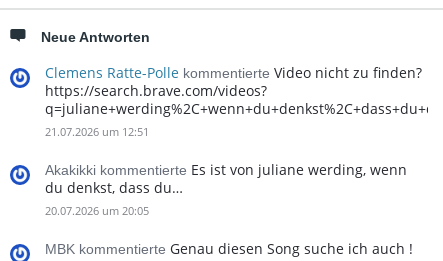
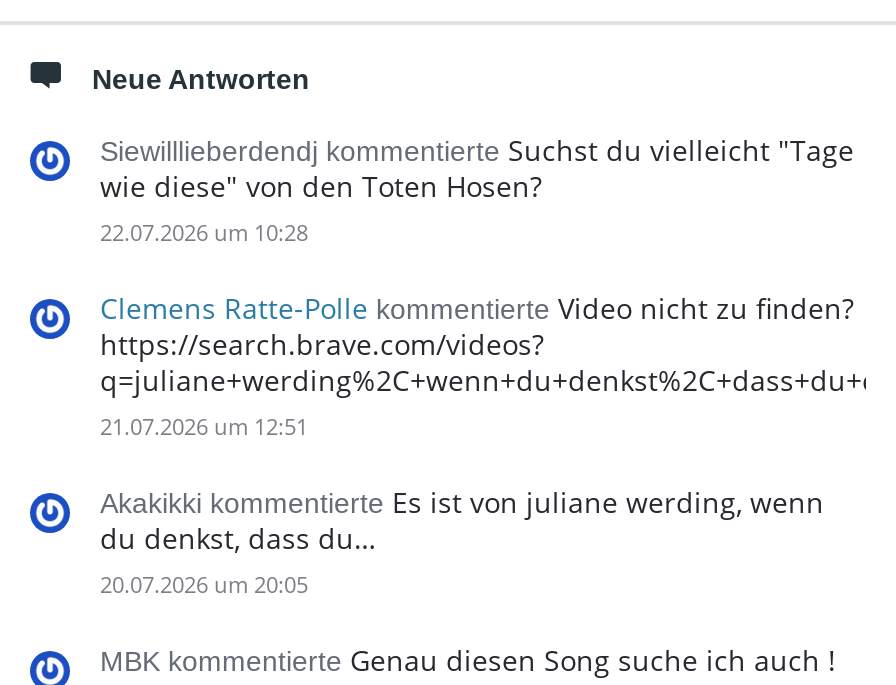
none -> [100,131,854,247] Siewilllieberdendj kommentierte Suchst du vielleicht "Tage | wie diese" von den Toten Hosen? | 22.07.2026 um 10:28

